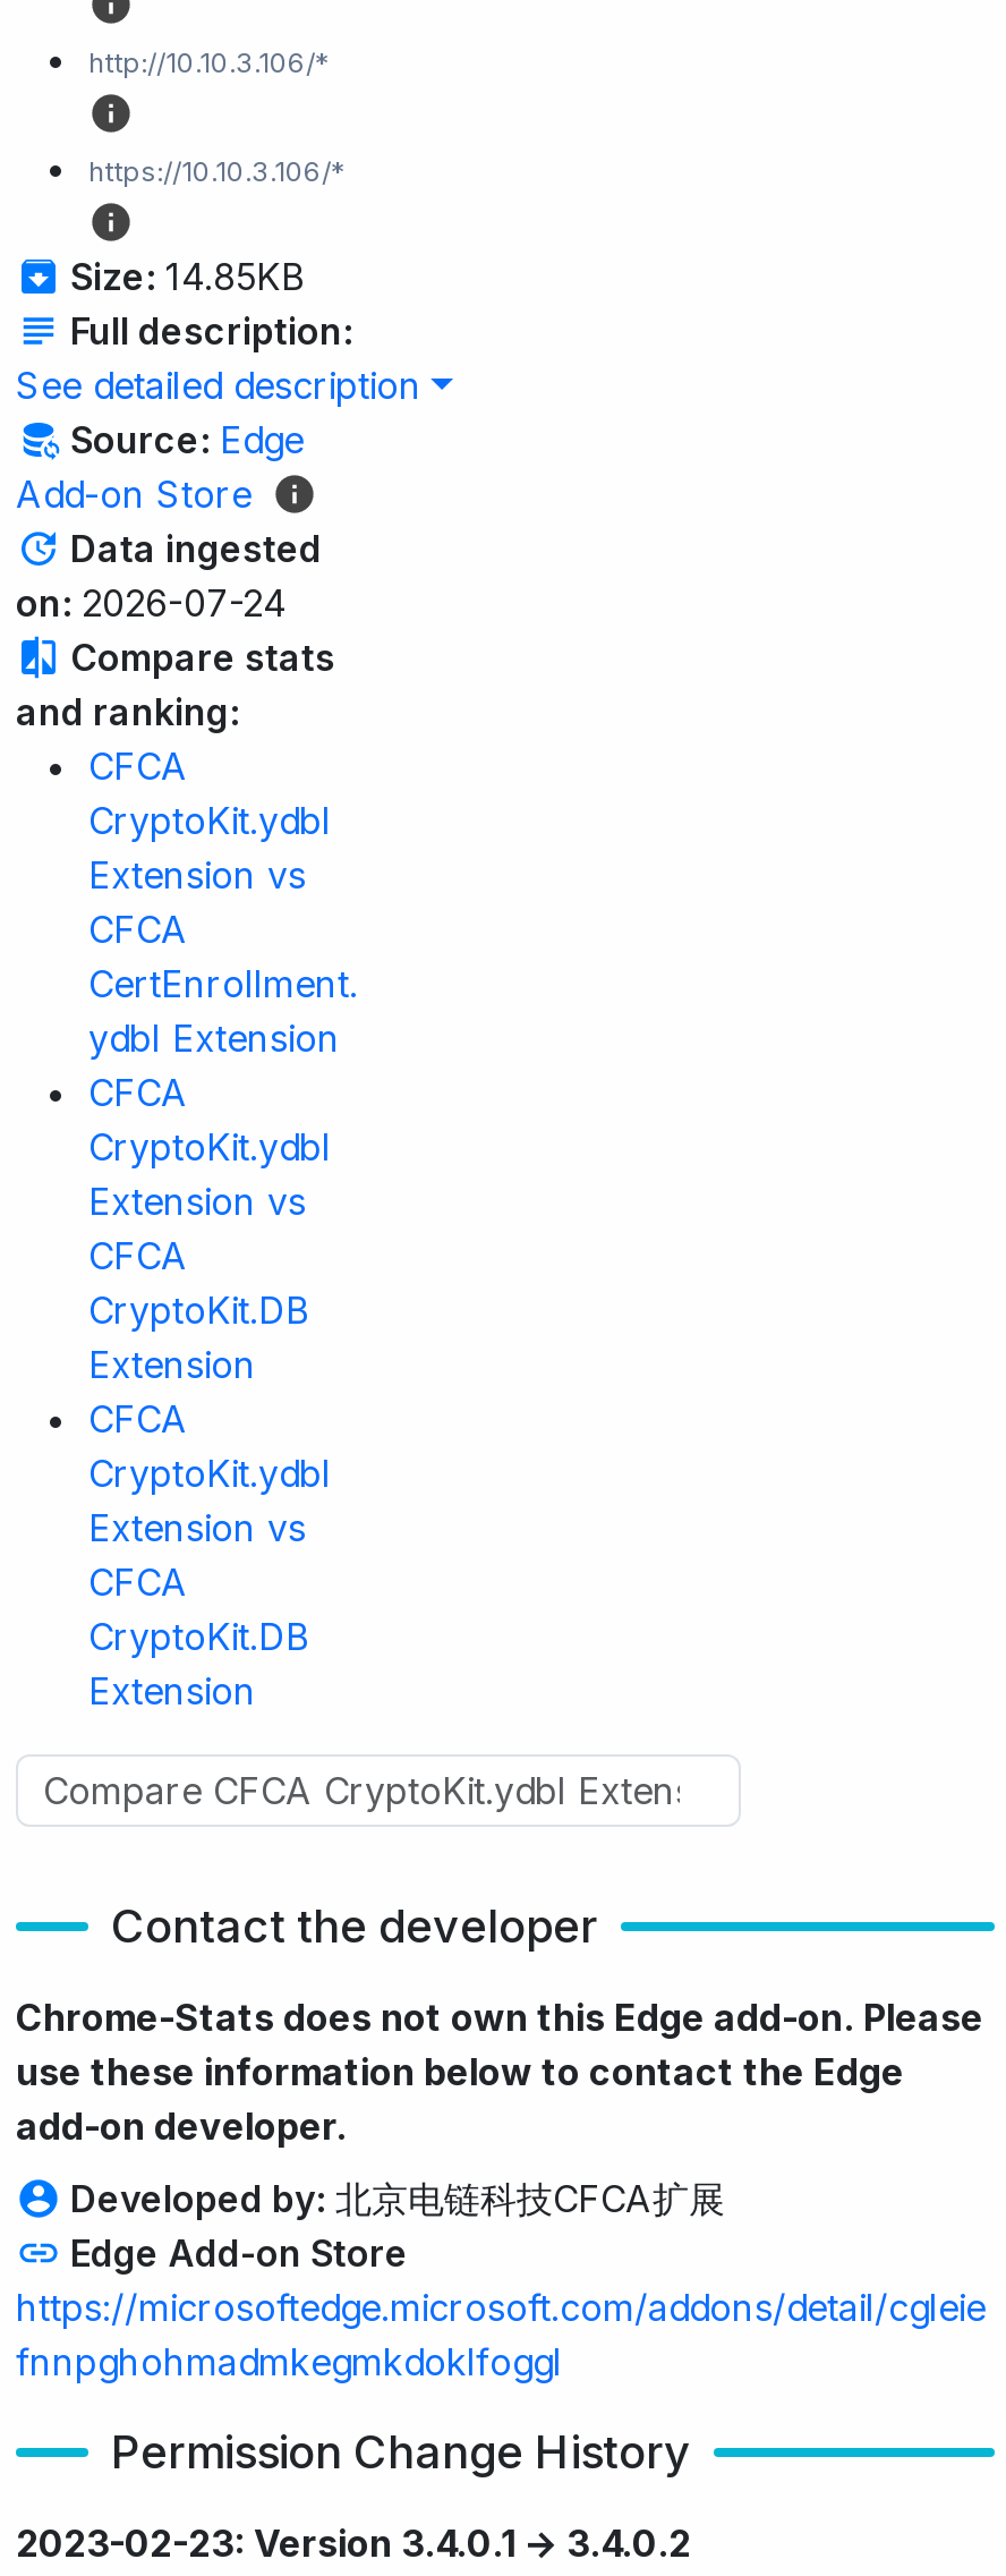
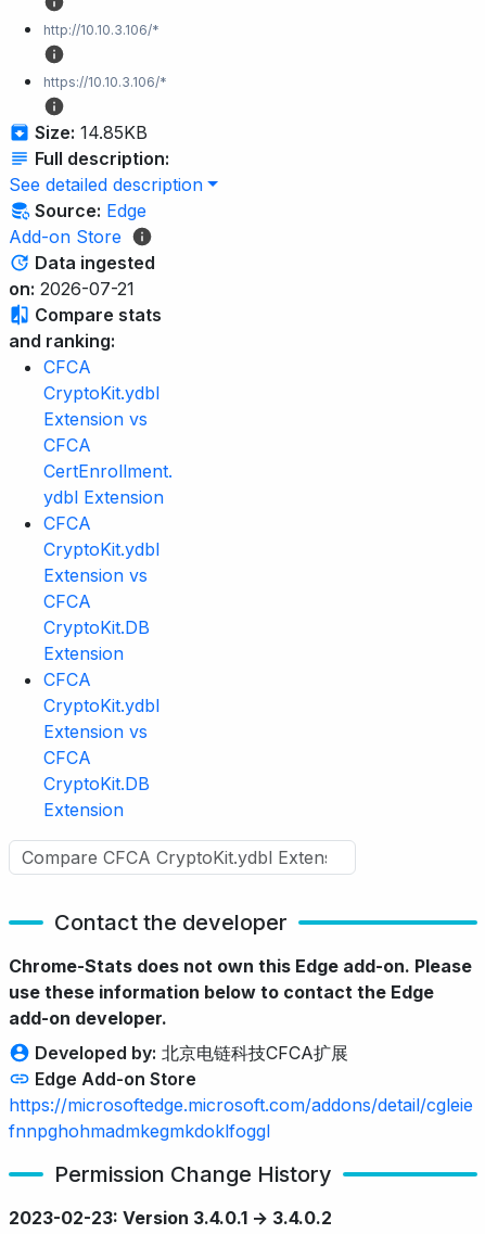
[16,581,288,626] on: 2026-07-24 -> [9,278,135,300] on: 2026-07-21

